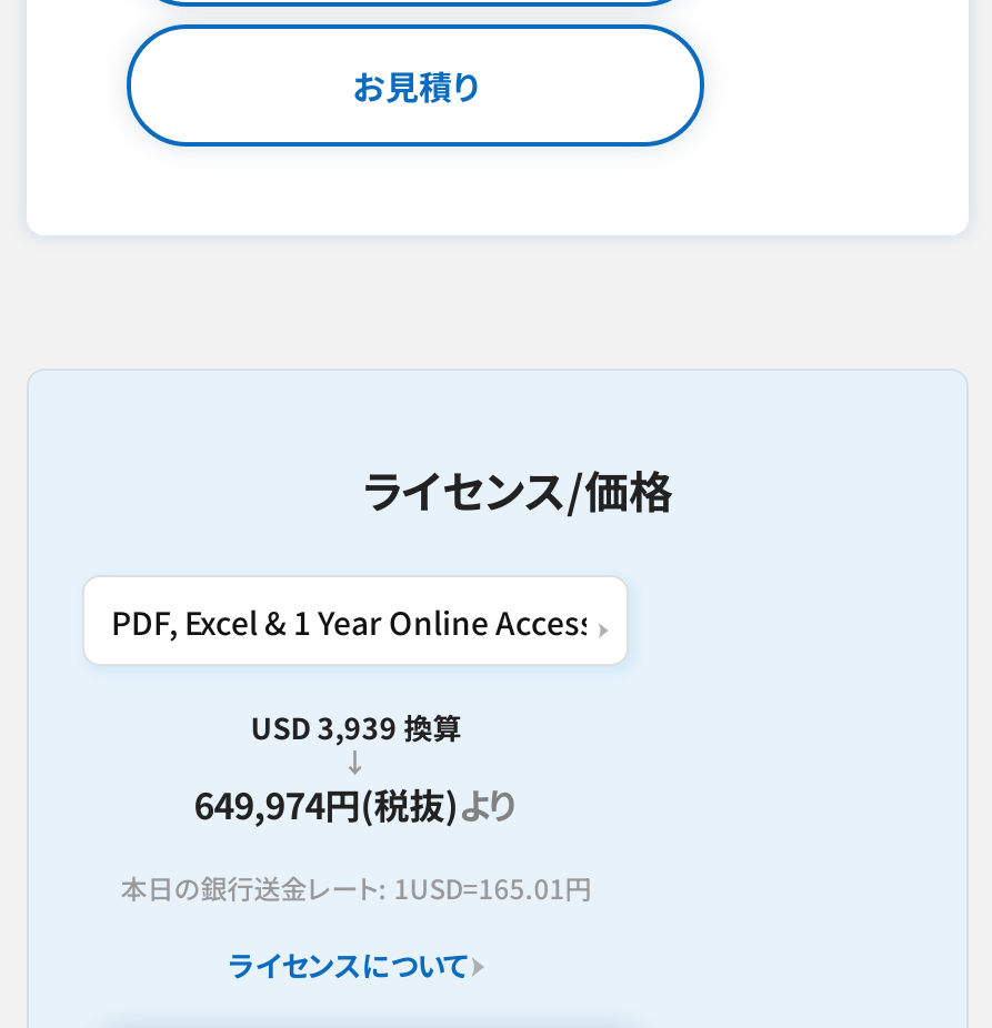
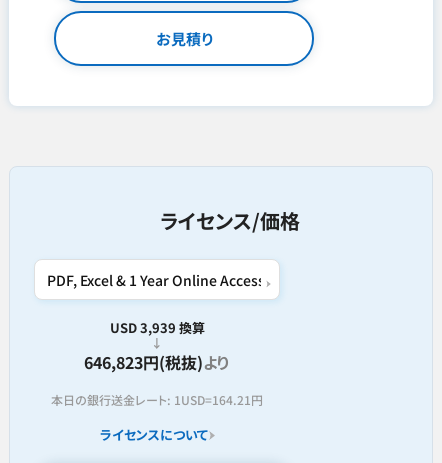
[194,777,518,830] 649,974円(税抜)より -> [84,350,230,374] 646,823円(税抜)より
[120,868,591,906] 本日の銀行送金レート: 1USD=165.01円 -> [51,391,263,408] 本日の銀行送金レート: 1USD=164.21円

